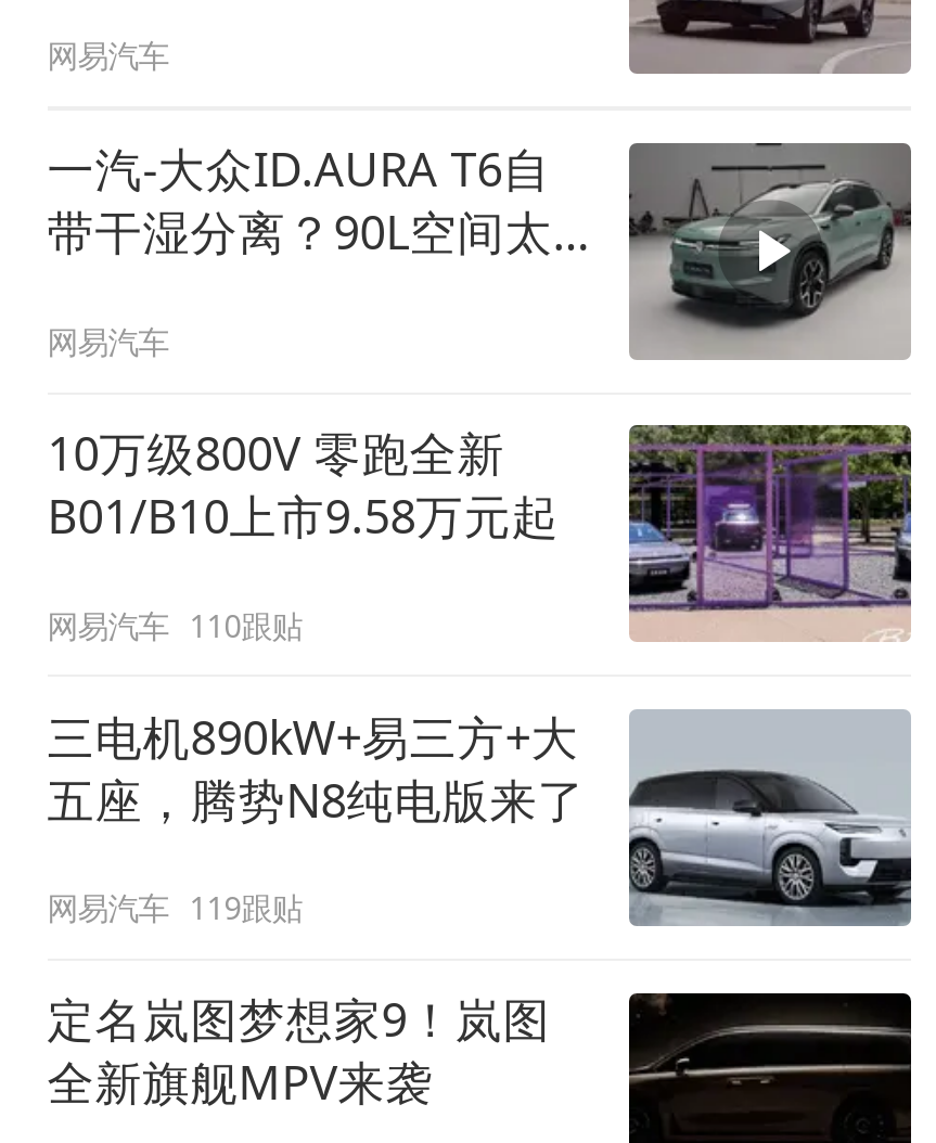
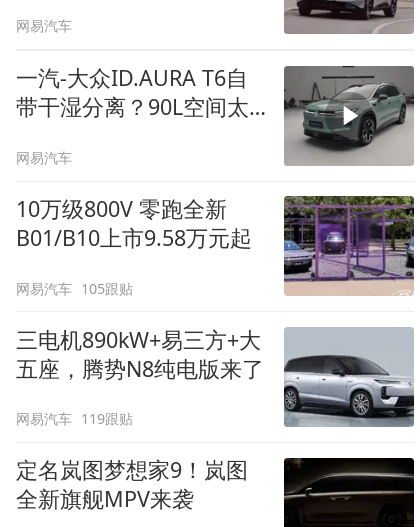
[47,604,302,645] 网易汽车 110跟贴 -> [16,279,133,298] 网易汽车 105跟贴

